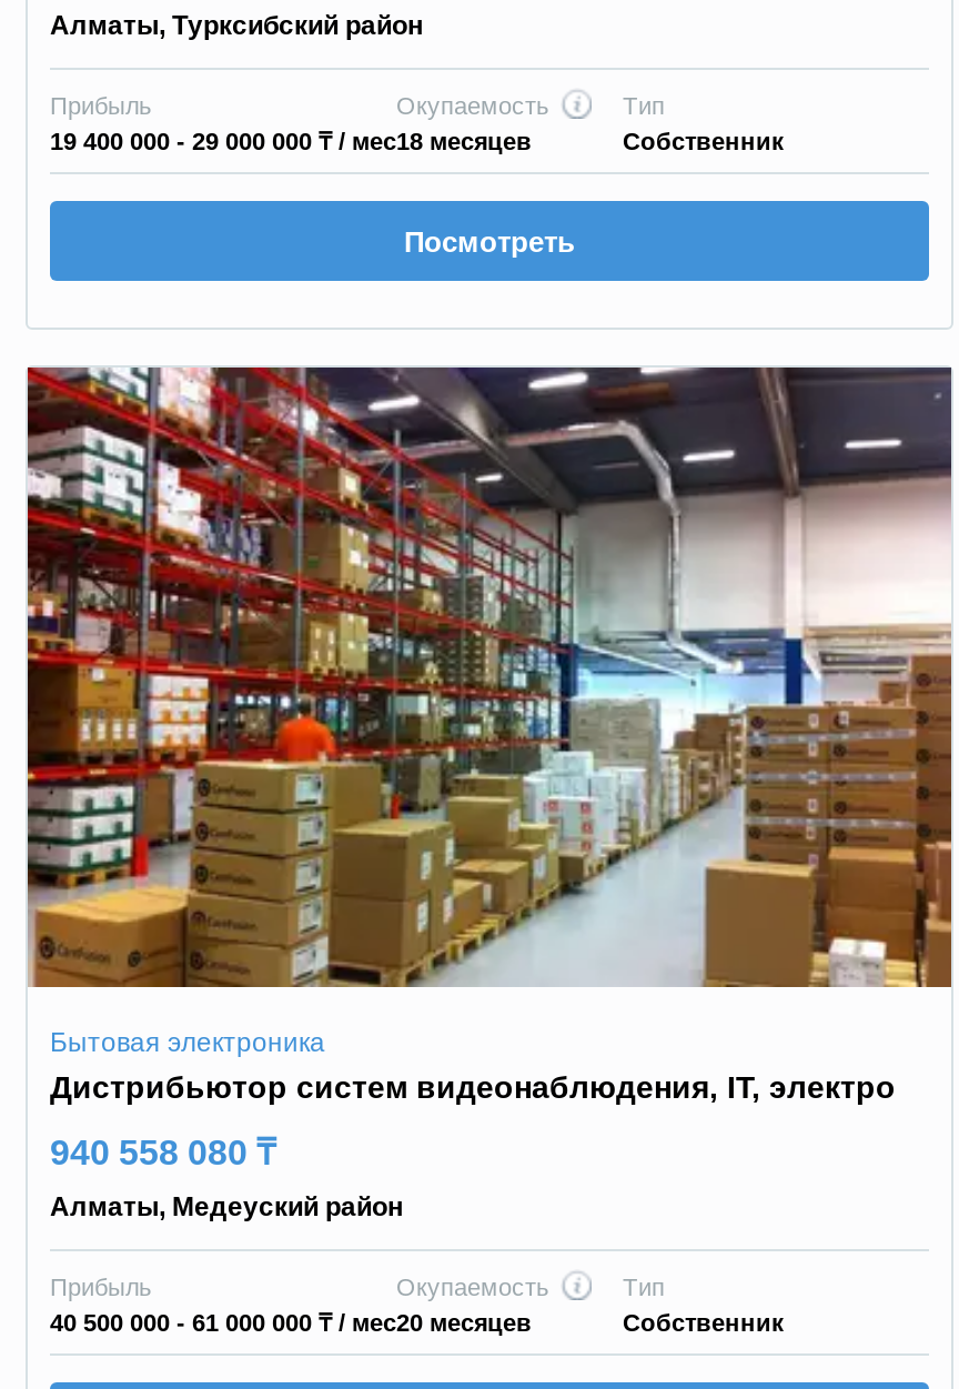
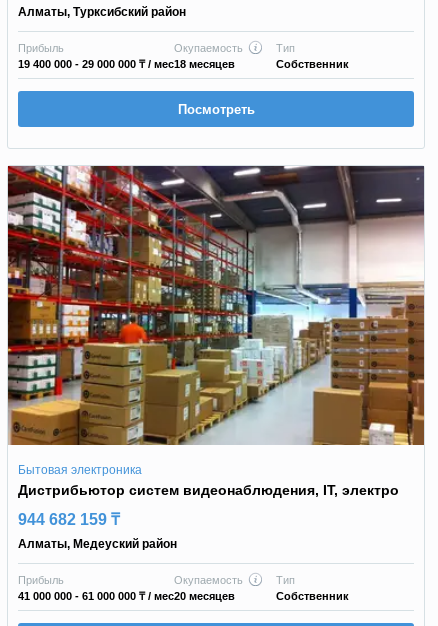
[50,1133,276,1171] 940 558 080 ₸ -> [18,511,120,528] 944 682 159 ₸
[50,1309,532,1335] 40 500 000 - 61 000 000 ₸ / мес 20 месяцев -> [18,590,235,602] 41 000 000 - 61 000 000 ₸ / мес 20 месяцев

